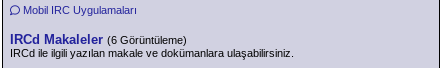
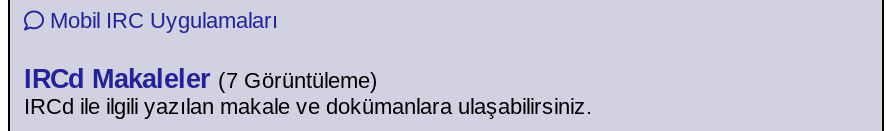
[10,32,187,47] IRCd Makaleler (6 Görüntüleme) -> [24,64,378,94] IRCd Makaleler (7 Görüntüleme)

